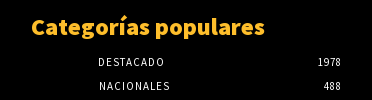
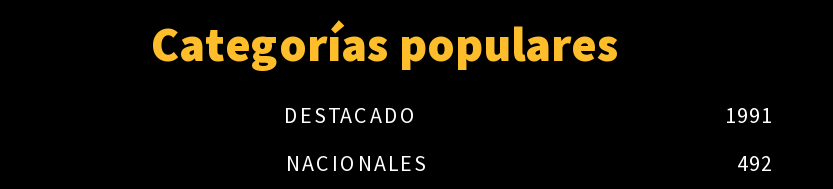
[318,55,342,69] 1978 -> [725,101,773,129] 1991
[324,79,342,93] 488 -> [737,149,773,177] 492

